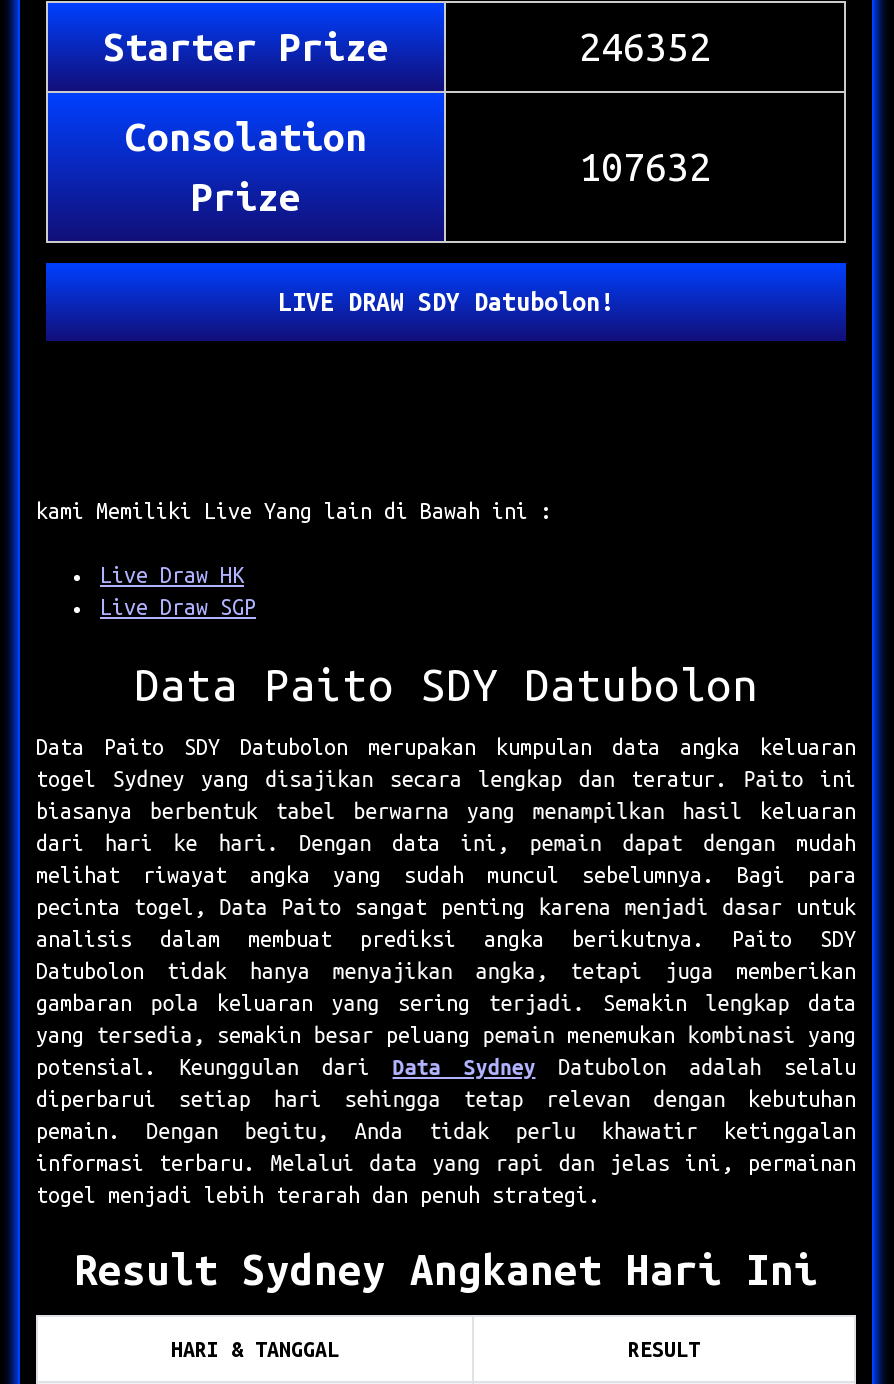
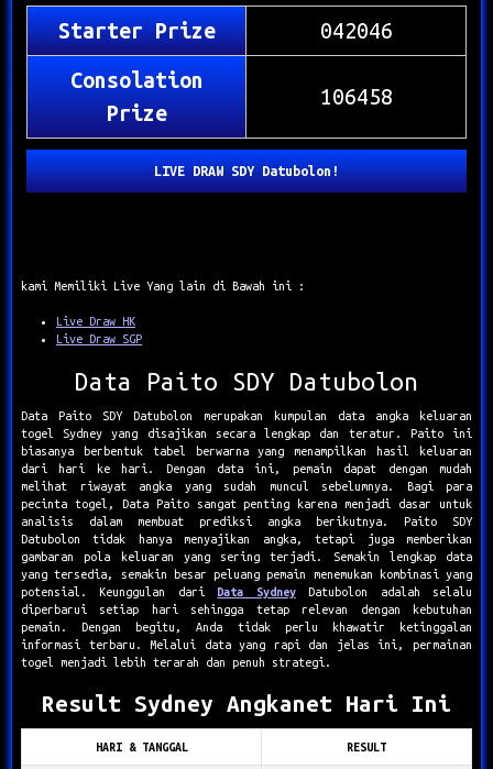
[579,25,711,69] 246352 -> [320,19,392,43] 042046
[579,145,711,189] 107632 -> [320,85,392,109] 106458

